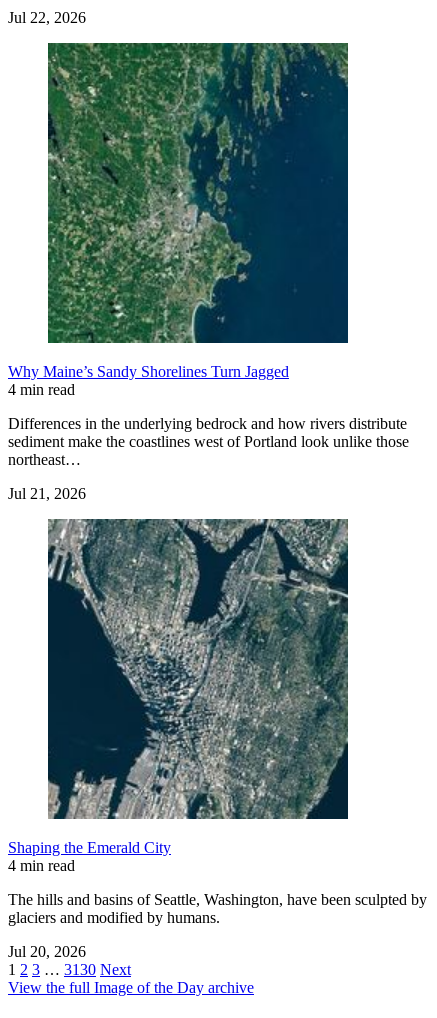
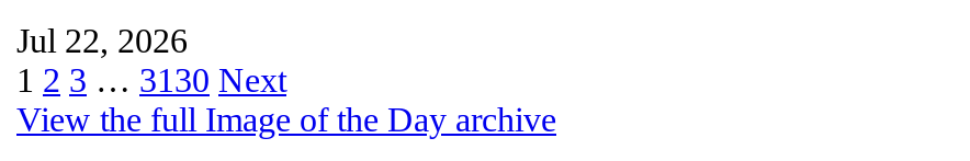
[8,42,409,502] [image] | Why Maine’s Sandy Shorelines Turn Jagged | 4 min read | Differences in the underlying bedrock and how rivers distribute | sediment make the coastlines west of Portland look unlike those | northeast… | Jul 21, 2026 -> none
[8,518,427,960] [image] | Shaping the Emerald City | 4 min read | The hills and basins of Seattle, Washington, have been sculpted by | glaciers and modified by humans. | Jul 20, 2026 -> none

